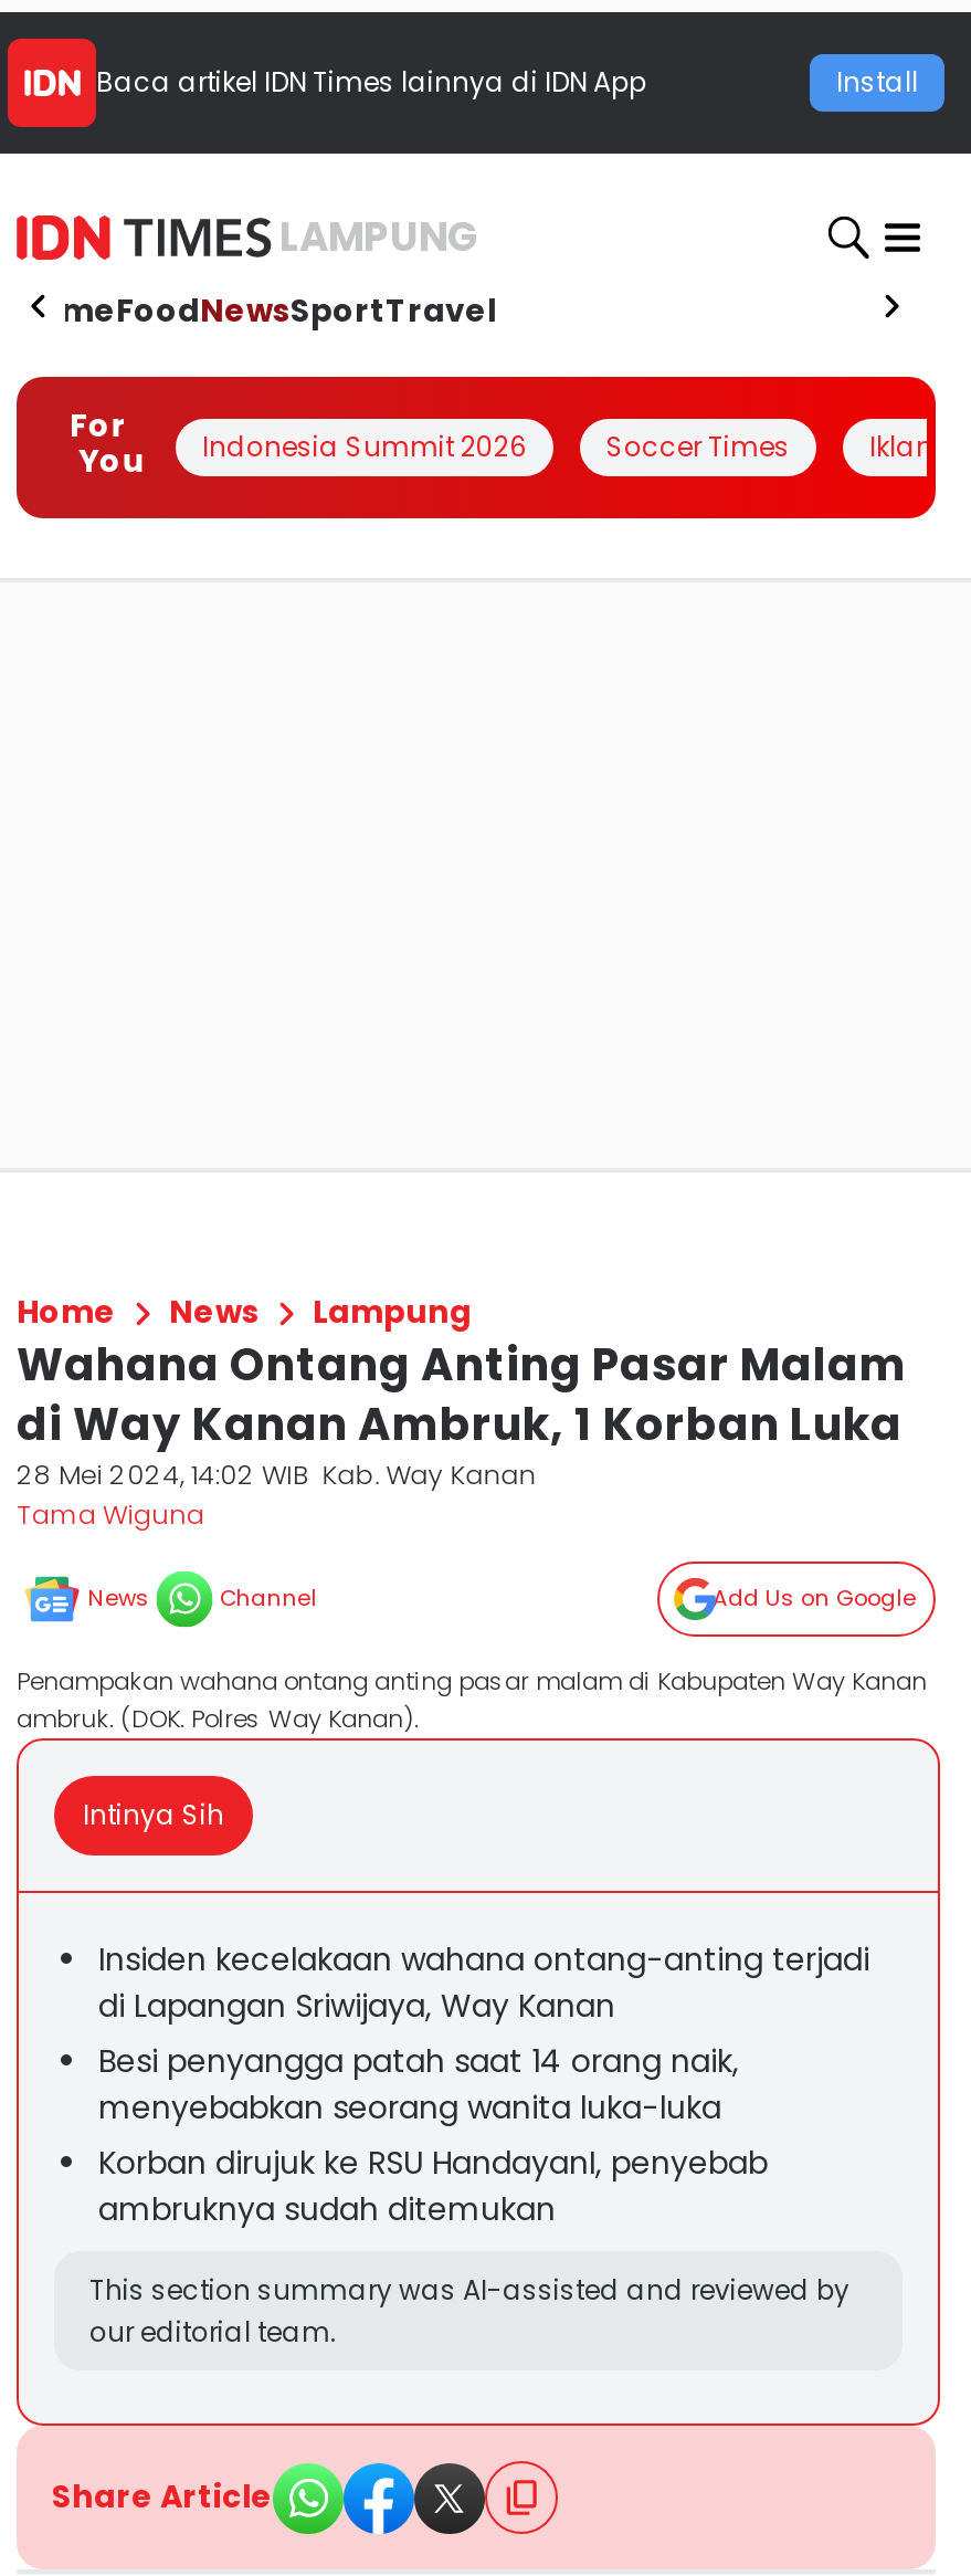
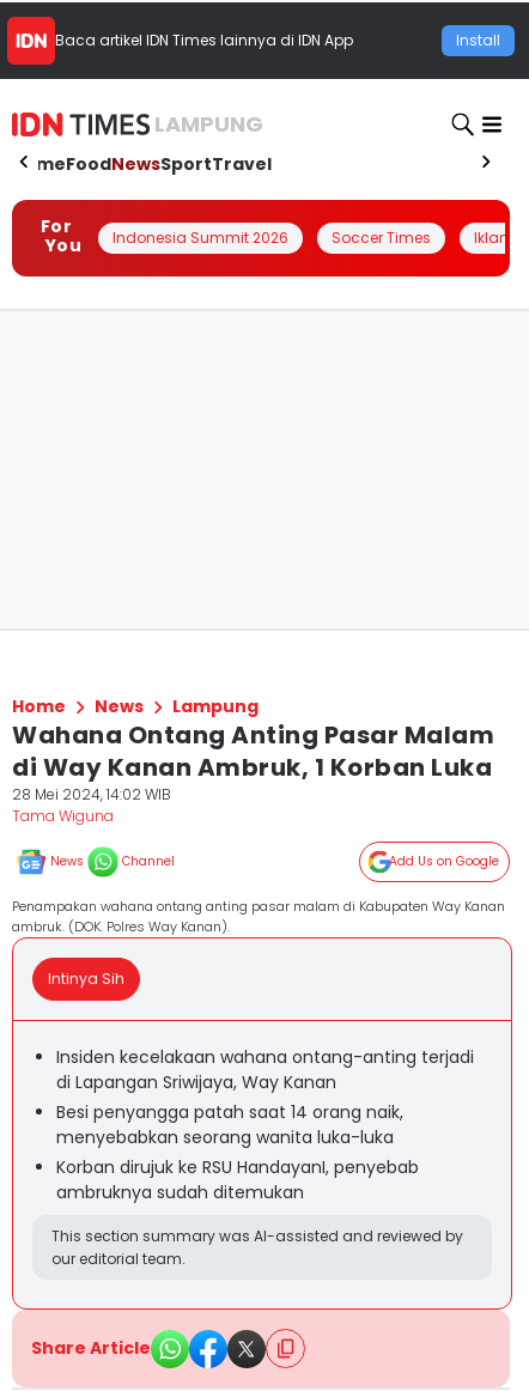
[17,1455,536,1493] 28 Mei 2024, 14:02 WIB Kab. Way Kanan -> [12,784,171,804] 28 Mei 2024, 14:02 WIB

